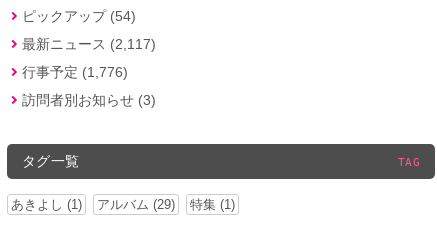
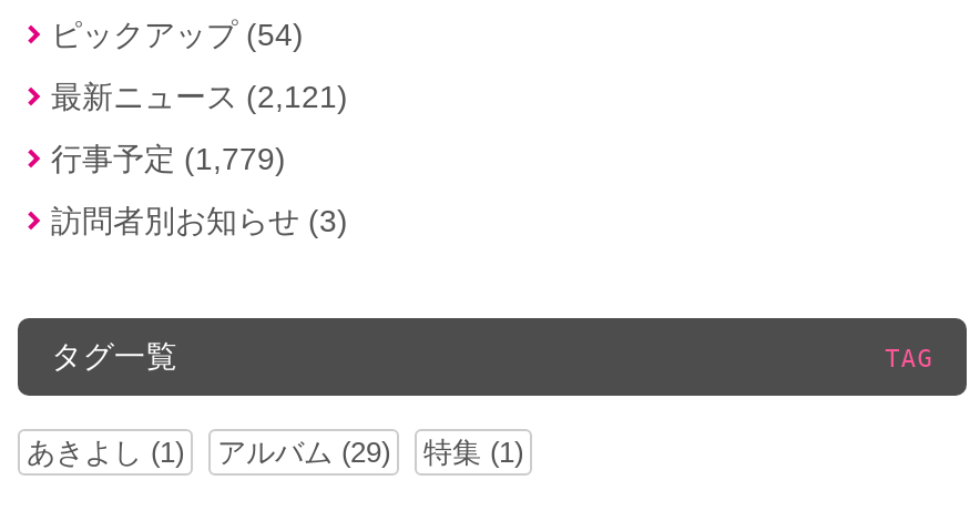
[22,36,156,52] 最新ニュース (2,117) -> [51,79,348,114] 最新ニュース (2,121)
[22,64,128,80] 行事予定 (1,776) -> [51,141,286,176] 行事予定 (1,779)

